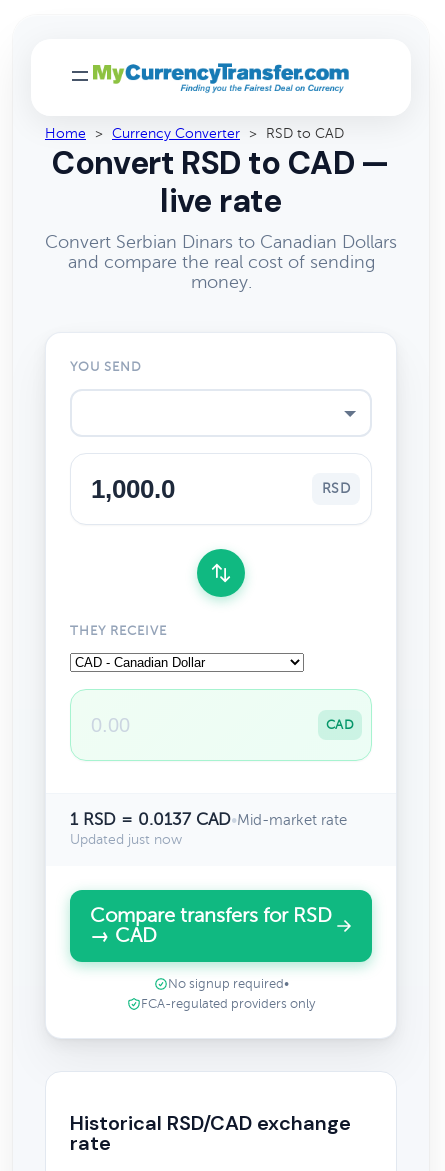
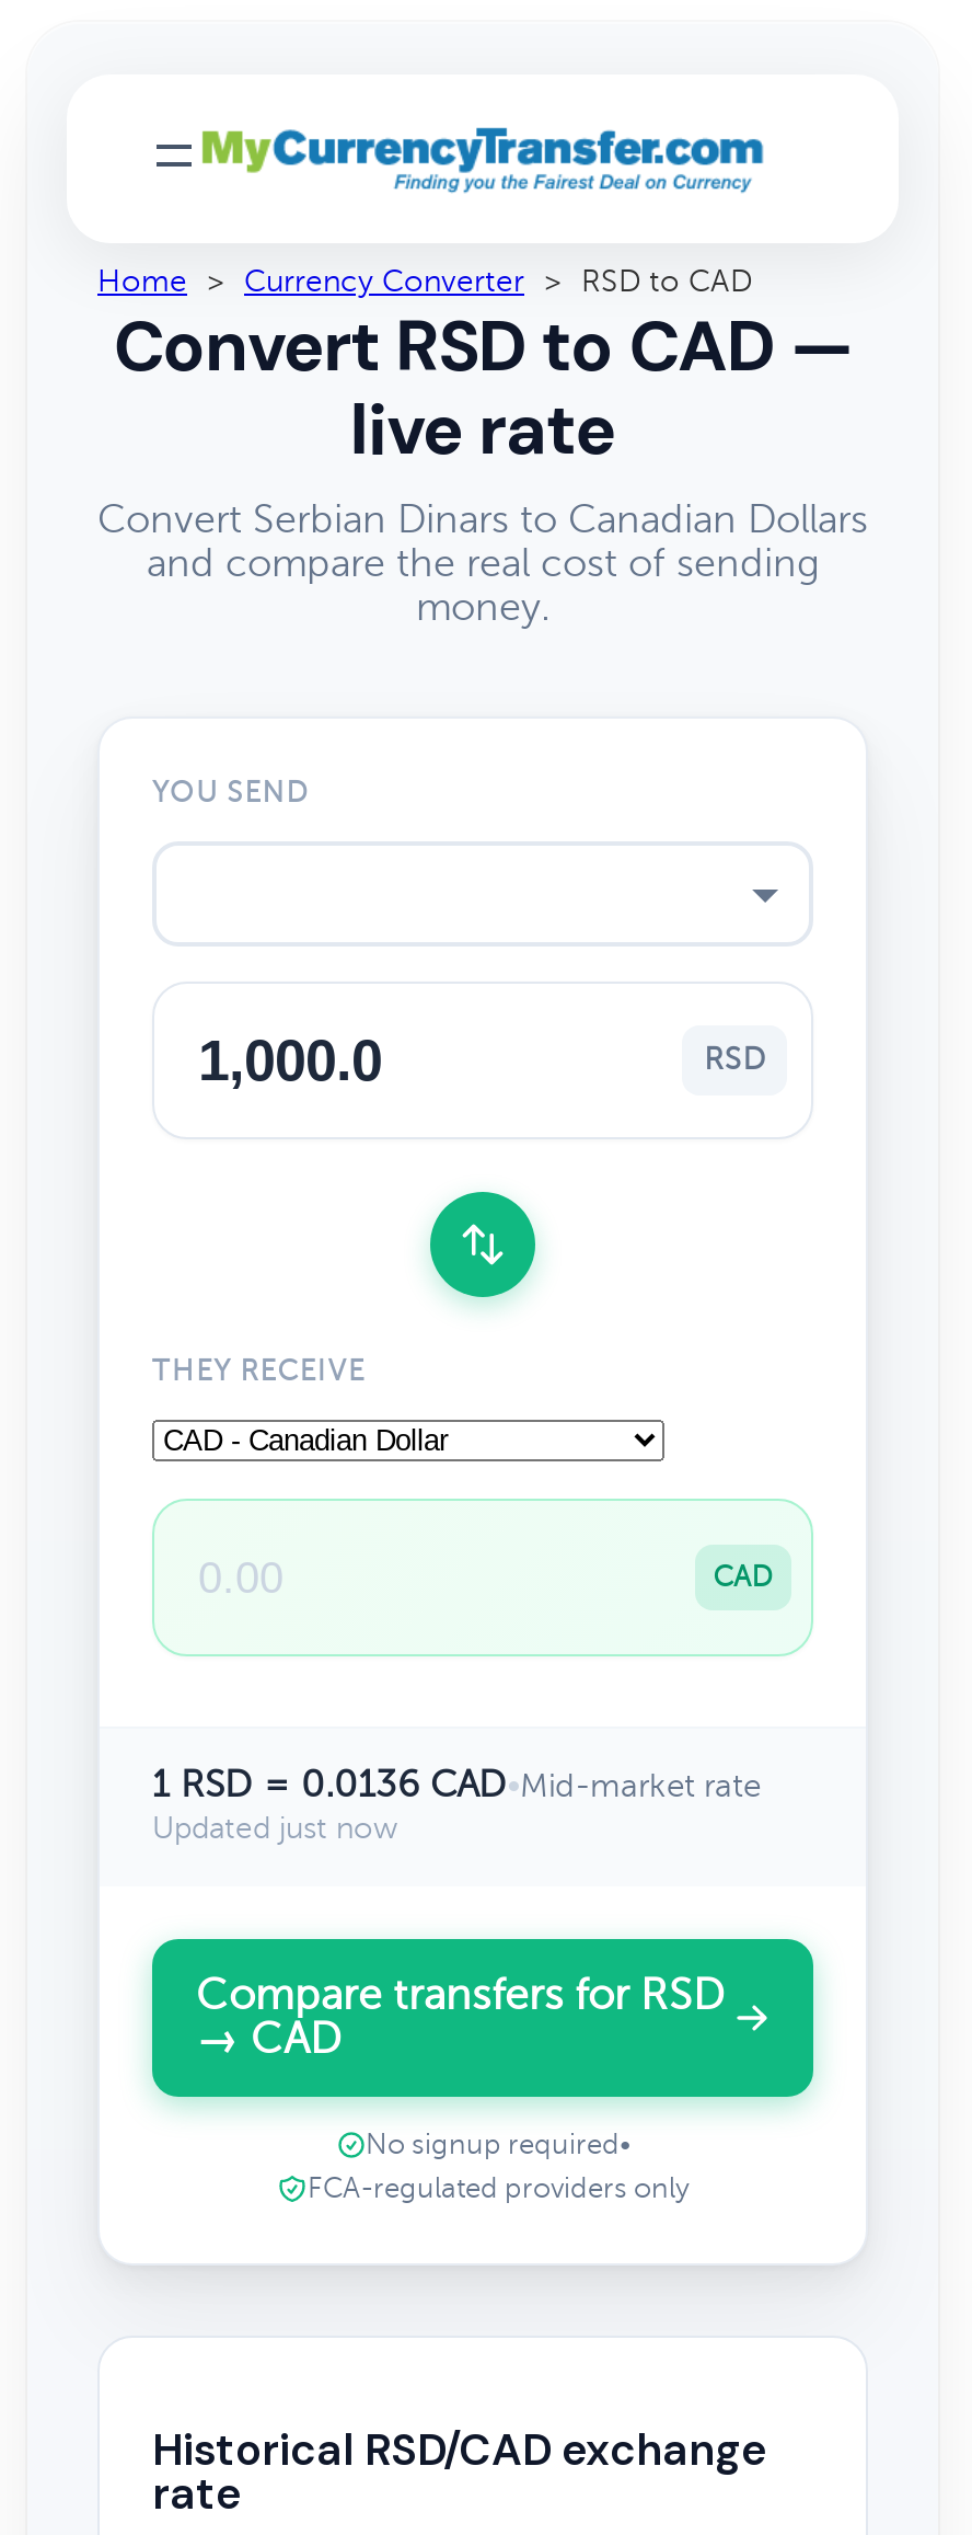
[70,810,347,829] 1 RSD = 0.0137 CAD • Mid-market rate -> [152,1764,761,1805] 1 RSD = 0.0136 CAD • Mid-market rate

